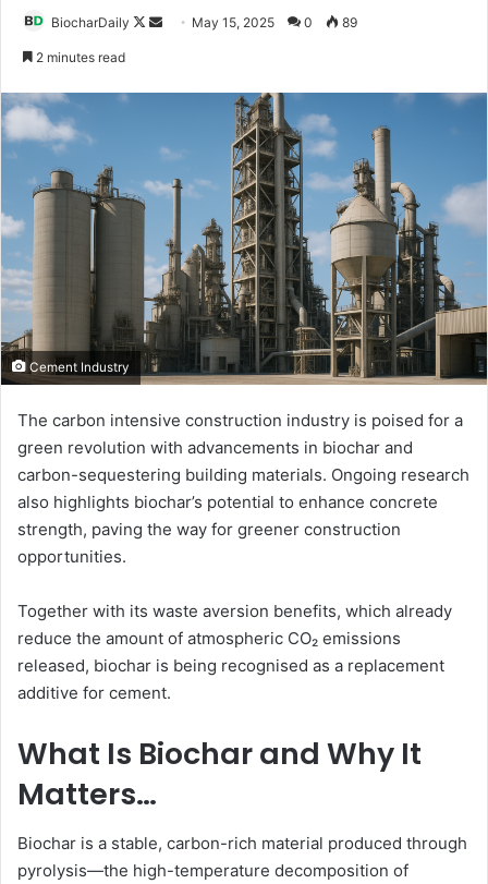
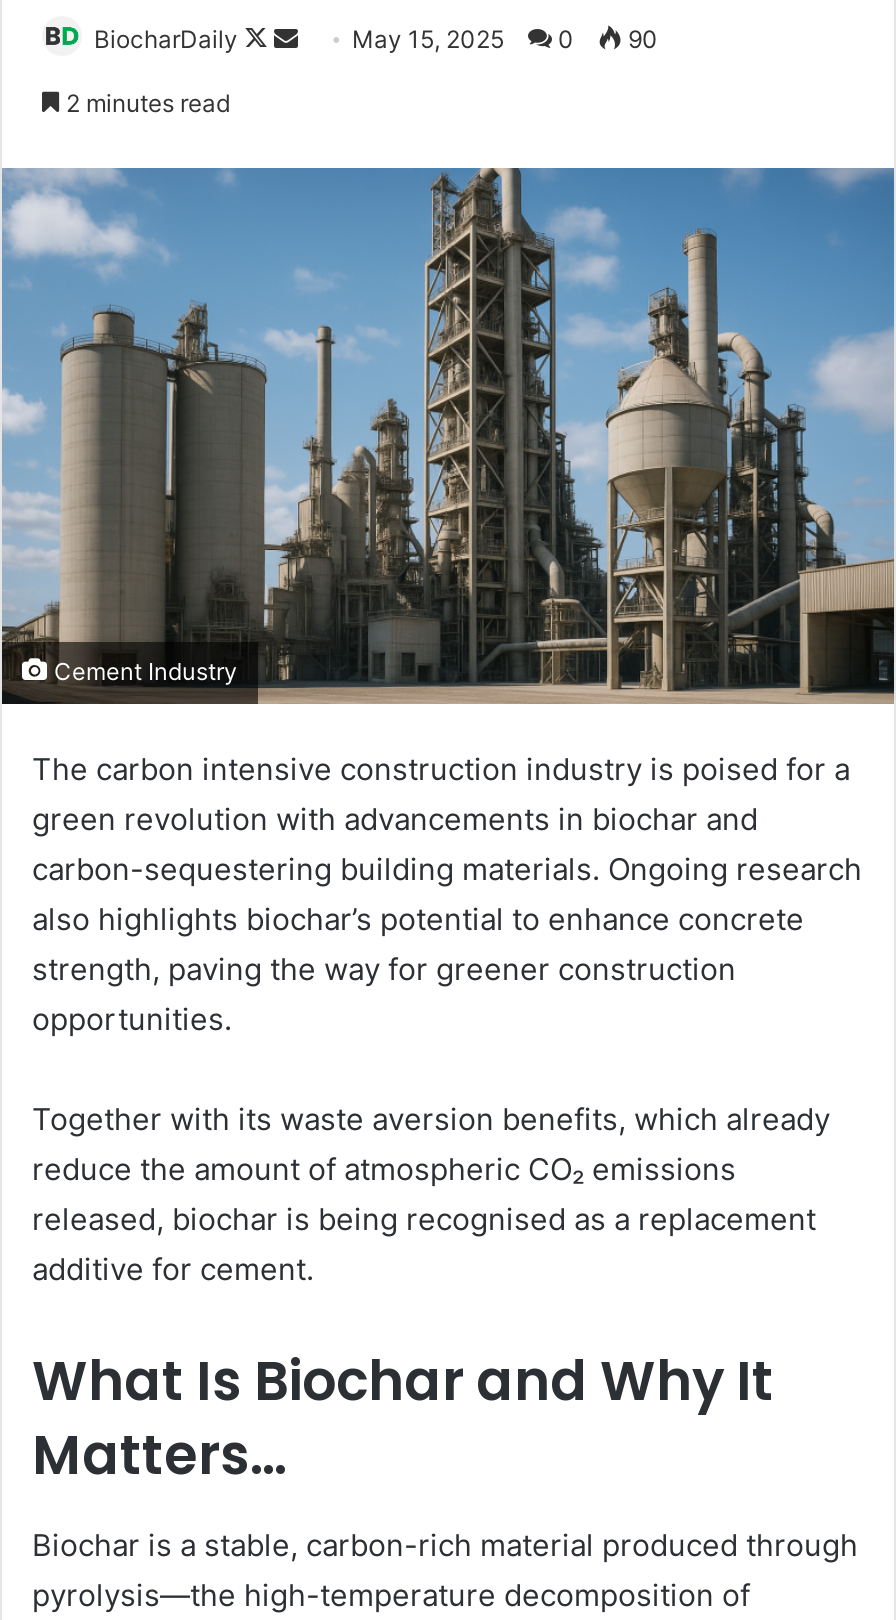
[339,14,357,30] 89 -> [622,23,658,53] 90

